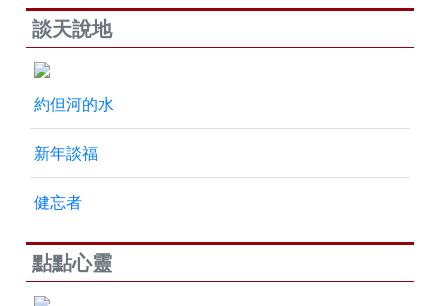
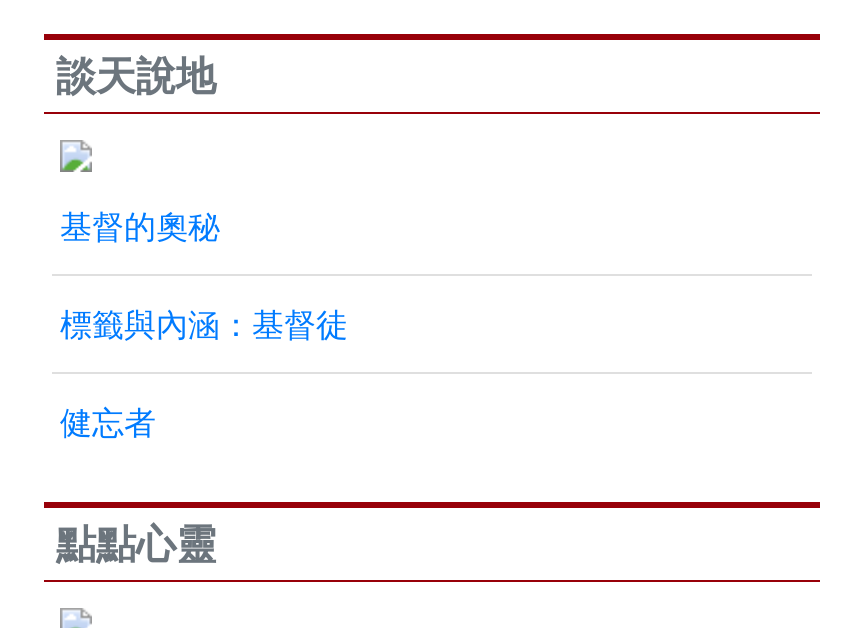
[34,94,114,114] 約但河的水 -> [60,205,220,245] 基督的奧秘
[34,143,98,163] 新年談福 -> [60,303,348,343] 標籤與內涵：基督徒

